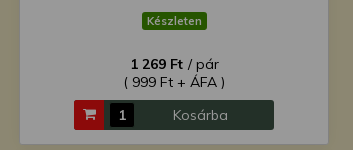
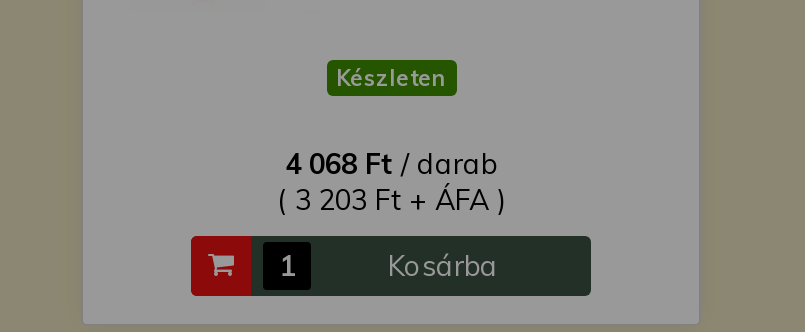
[129,55,218,73] 1 269 Ft / pár -> [285,146,497,182] 4 068 Ft / darab
[123,73,225,91] ( 999 Ft + ÁFA ) -> [277,182,505,218] ( 3 203 Ft + ÁFA )

